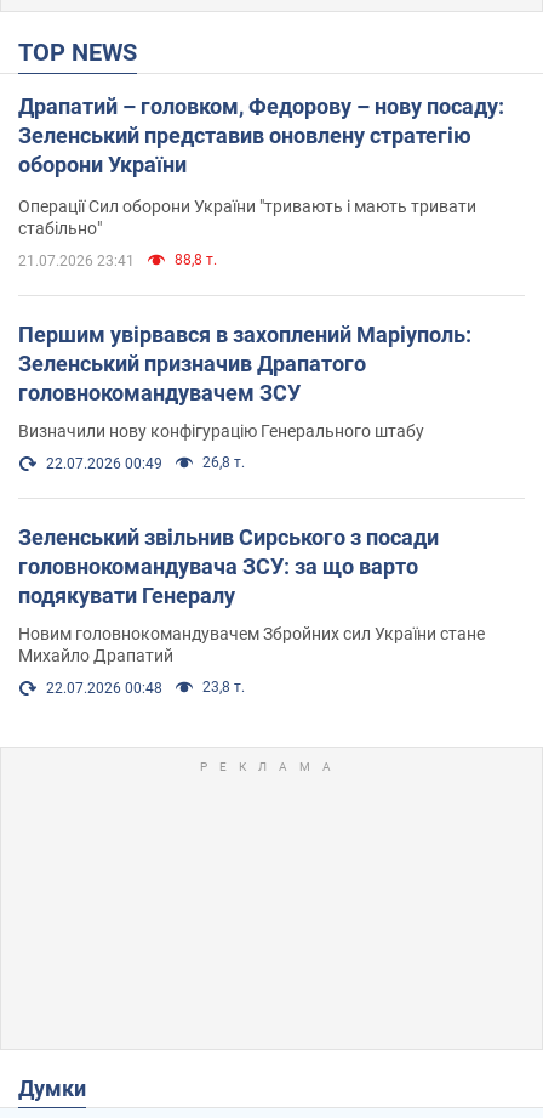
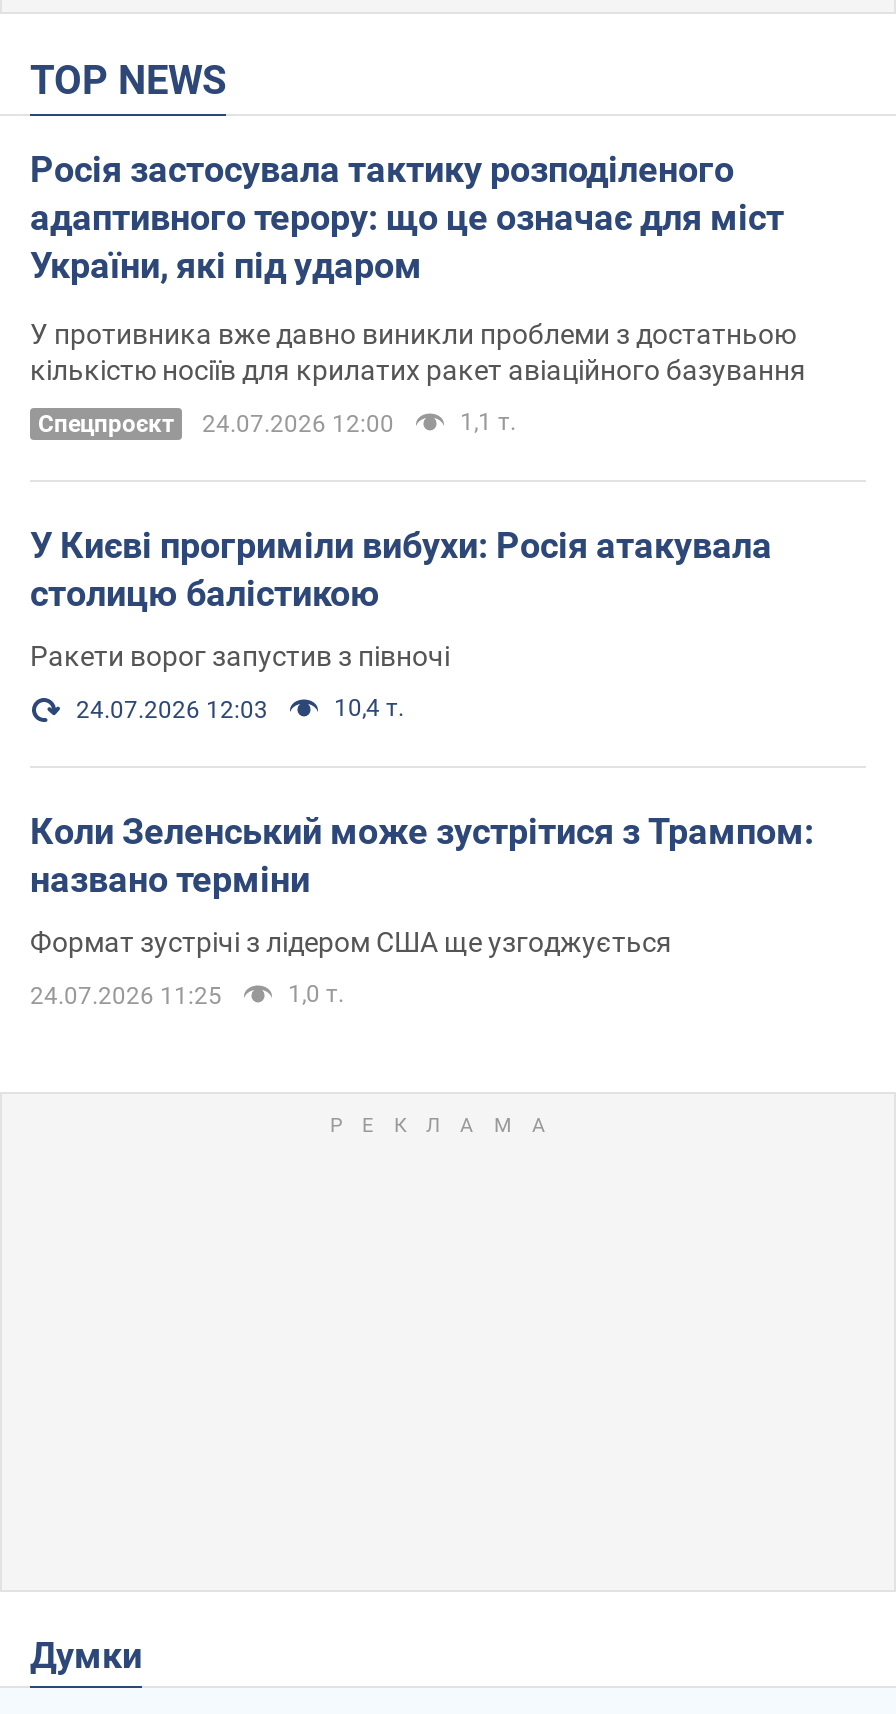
[18,93,504,177] Драпатий – головком, Федорову – нову посаду: | Зеленський представив оновлену стратегію | оборони України -> [30,147,784,285] Росія застосувала тактику розподіленого | адаптивного терору: що це означає для міст | України, які під ударом
[18,196,476,238] Операції Сил оборони України "тривають і мають тривати | стабільно" -> [30,317,806,385] У противника вже давно виникли проблеми з достатньою | кількістю носіїв для крилатих ракет авіаційного базування
[18,251,217,269] 21.07.2026 23:41 | 88,8 т. -> [38,407,516,437] Cпецпроєкт | 24.07.2026 12:00 | 1,1 т.
[18,321,471,405] Першим увірвався в захоплений Маріуполь: | Зеленський призначив Драпатого | головнокомандувачем ЗСУ -> [30,523,772,613] У Києві прогриміли вибухи: Росія атакувала | столицю балістикою
[18,421,424,440] Визначили нову конфігурацію Генерального штабу -> [30,639,450,671] Ракети ворог запустив з півночі
[46,454,245,472] 22.07.2026 00:49 | 26,8 т. -> [76,693,404,723] 24.07.2026 12:03 | 10,4 т.
[18,524,439,608] Зеленський звільнив Сирського з посади | головнокомандувача ЗСУ: за що варто | подякувати Генералу -> [30,809,814,899] Коли Зеленський може зустрітися з Трампом: | названо терміни
[18,624,485,665] Новим головнокомандувачем Збройних сил України стане | Михайло Драпатий -> [30,925,672,957] Формат зустрічі з лідером США ще узгоджується
[46,678,245,696] 22.07.2026 00:48 | 23,8 т. -> [30,979,344,1009] 24.07.2026 11:25 | 1,0 т.

